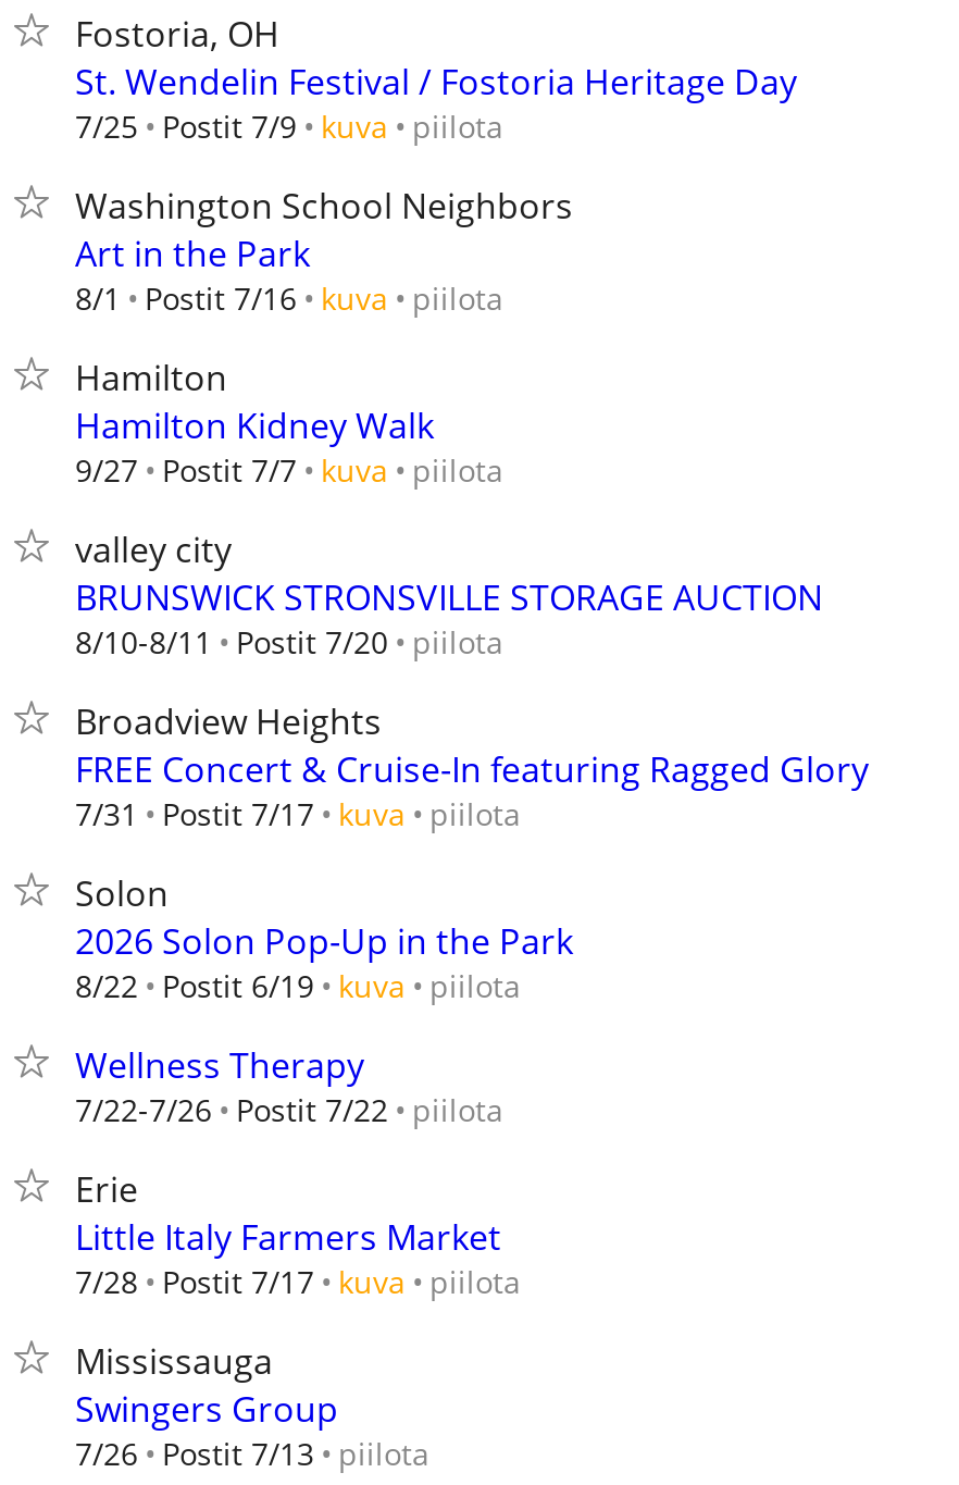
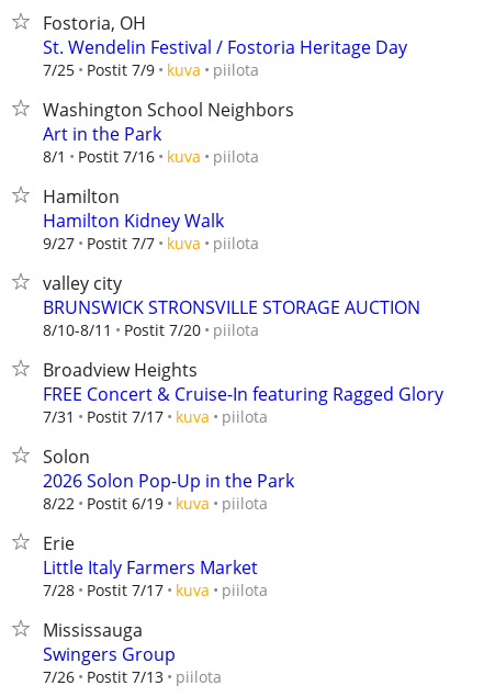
[75,1041,503,1130] Wellness Therapy | 7/22-7/26 Postit 7/22 piilota -> none

